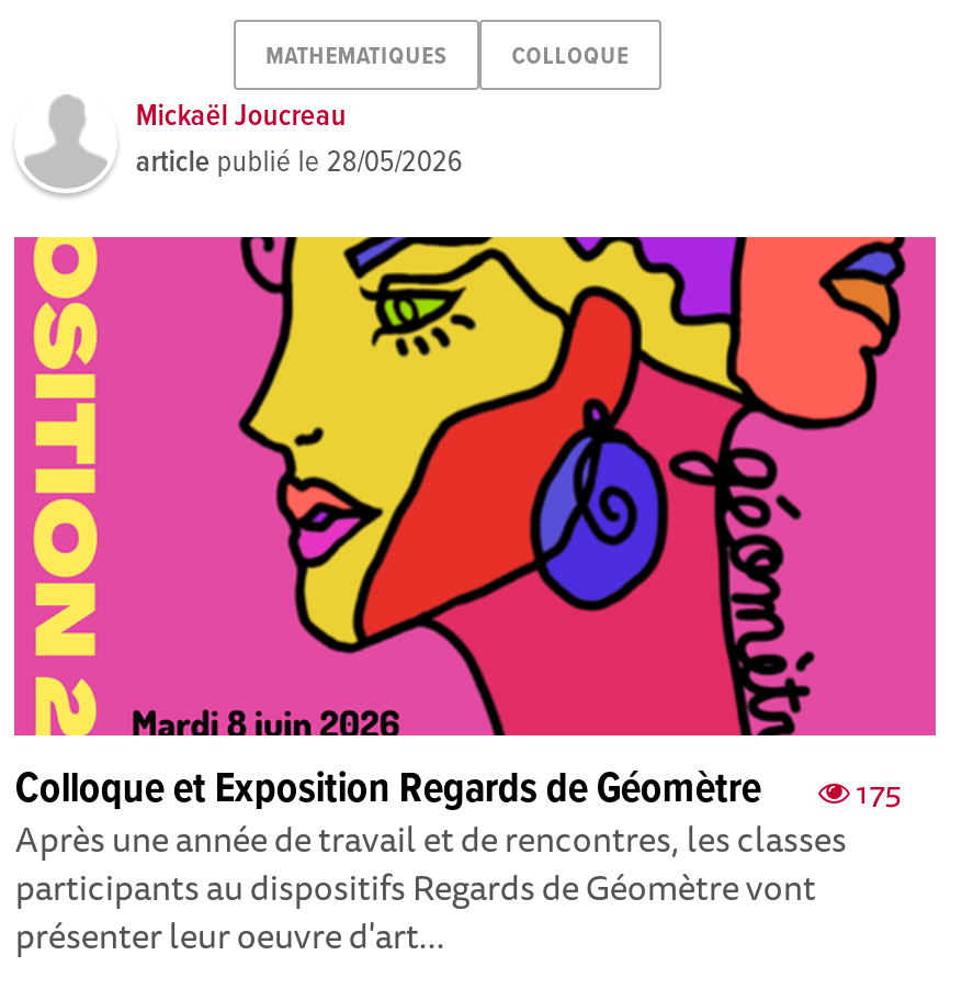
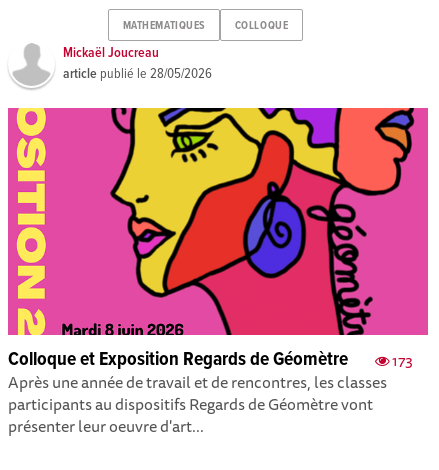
[15,762,902,819] Colloque et Exposition Regards de Géomètre 175 -> [8,347,413,373] Colloque et Exposition Regards de Géomètre 173

